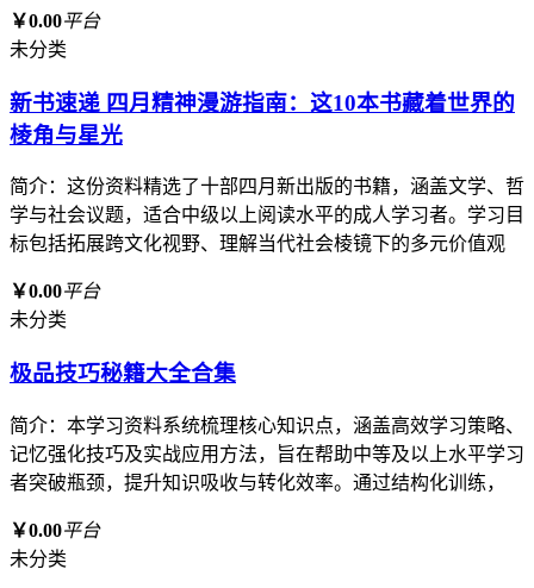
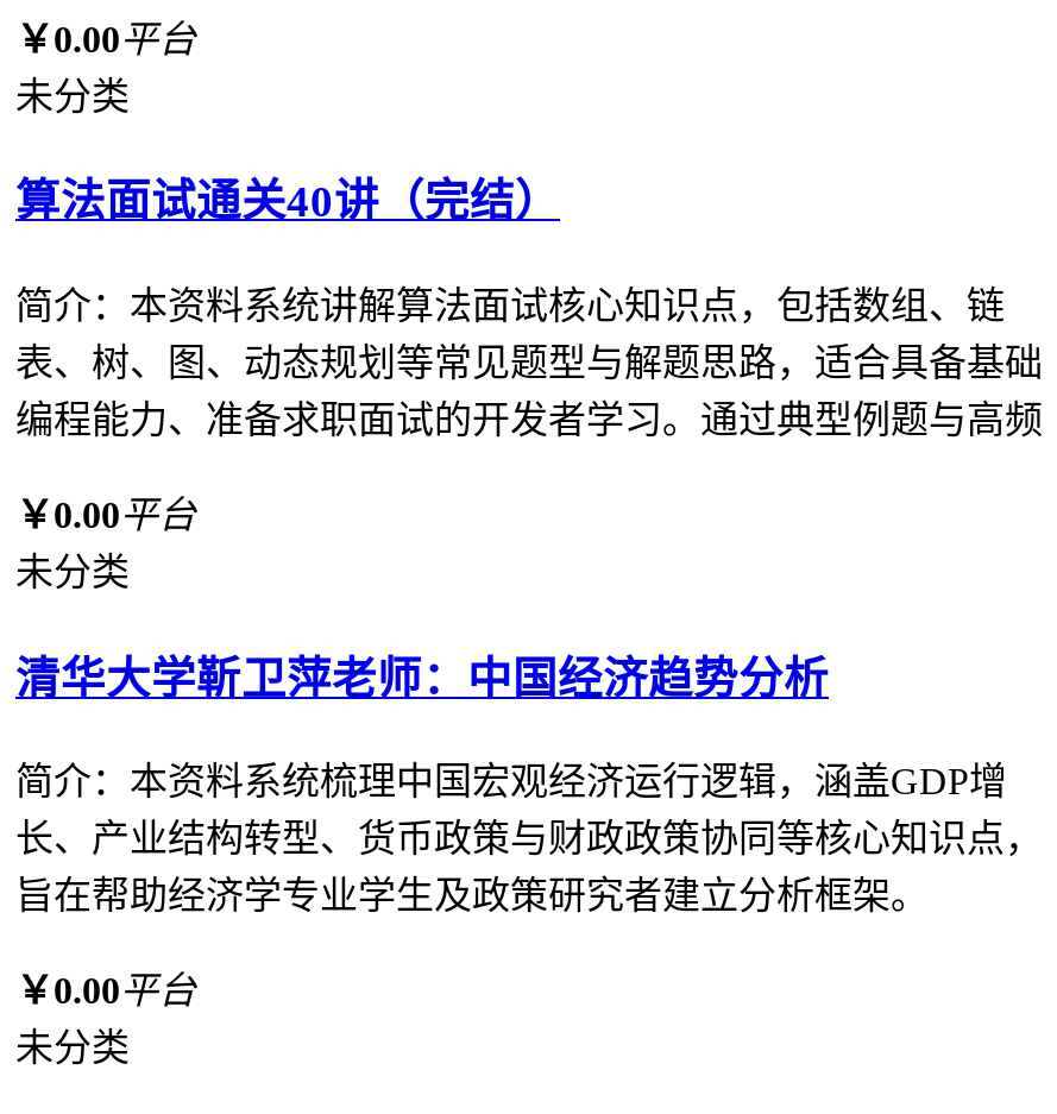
[10,90,515,147] 新书速递 四月精神漫游指南：这10本书藏着世界的 | 棱角与星光 -> [15,176,560,226] 算法面试通关40讲（完结）
[10,177,524,254] 简介：这份资料精选了十部四月新出版的书籍，涵盖文学、哲 | 学与社会议题，适合中级以上阅读水平的成人学习者。学习目 | 标包括拓展跨文化视野、理解当代社会棱镜下的多元价值观 -> [15,285,1043,439] 简介：本资料系统讲解算法面试核心知识点，包括数组、链 | 表、树、图、动态规划等常见题型与解题思路，适合具备基础 | 编程能力、准备求职面试的开发者学习。通过典型例题与高频
[10,361,236,386] 极品技巧秘籍大全合集 -> [15,653,829,703] 清华大学靳卫萍老师：中国经济趋势分析
[10,415,524,493] 简介：本学习资料系统梳理核心知识点，涵盖高效学习策略、 | 记忆强化技巧及实战应用方法，旨在帮助中等及以上水平学习 | 者突破瓶颈，提升知识吸收与转化效率。通过结构化训练， -> [15,762,1043,916] 简介：本资料系统梳理中国宏观经济运行逻辑，涵盖GDP增 | 长、产业结构转型、货币政策与财政政策协同等核心知识点， | 旨在帮助经济学专业学生及政策研究者建立分析框架。

